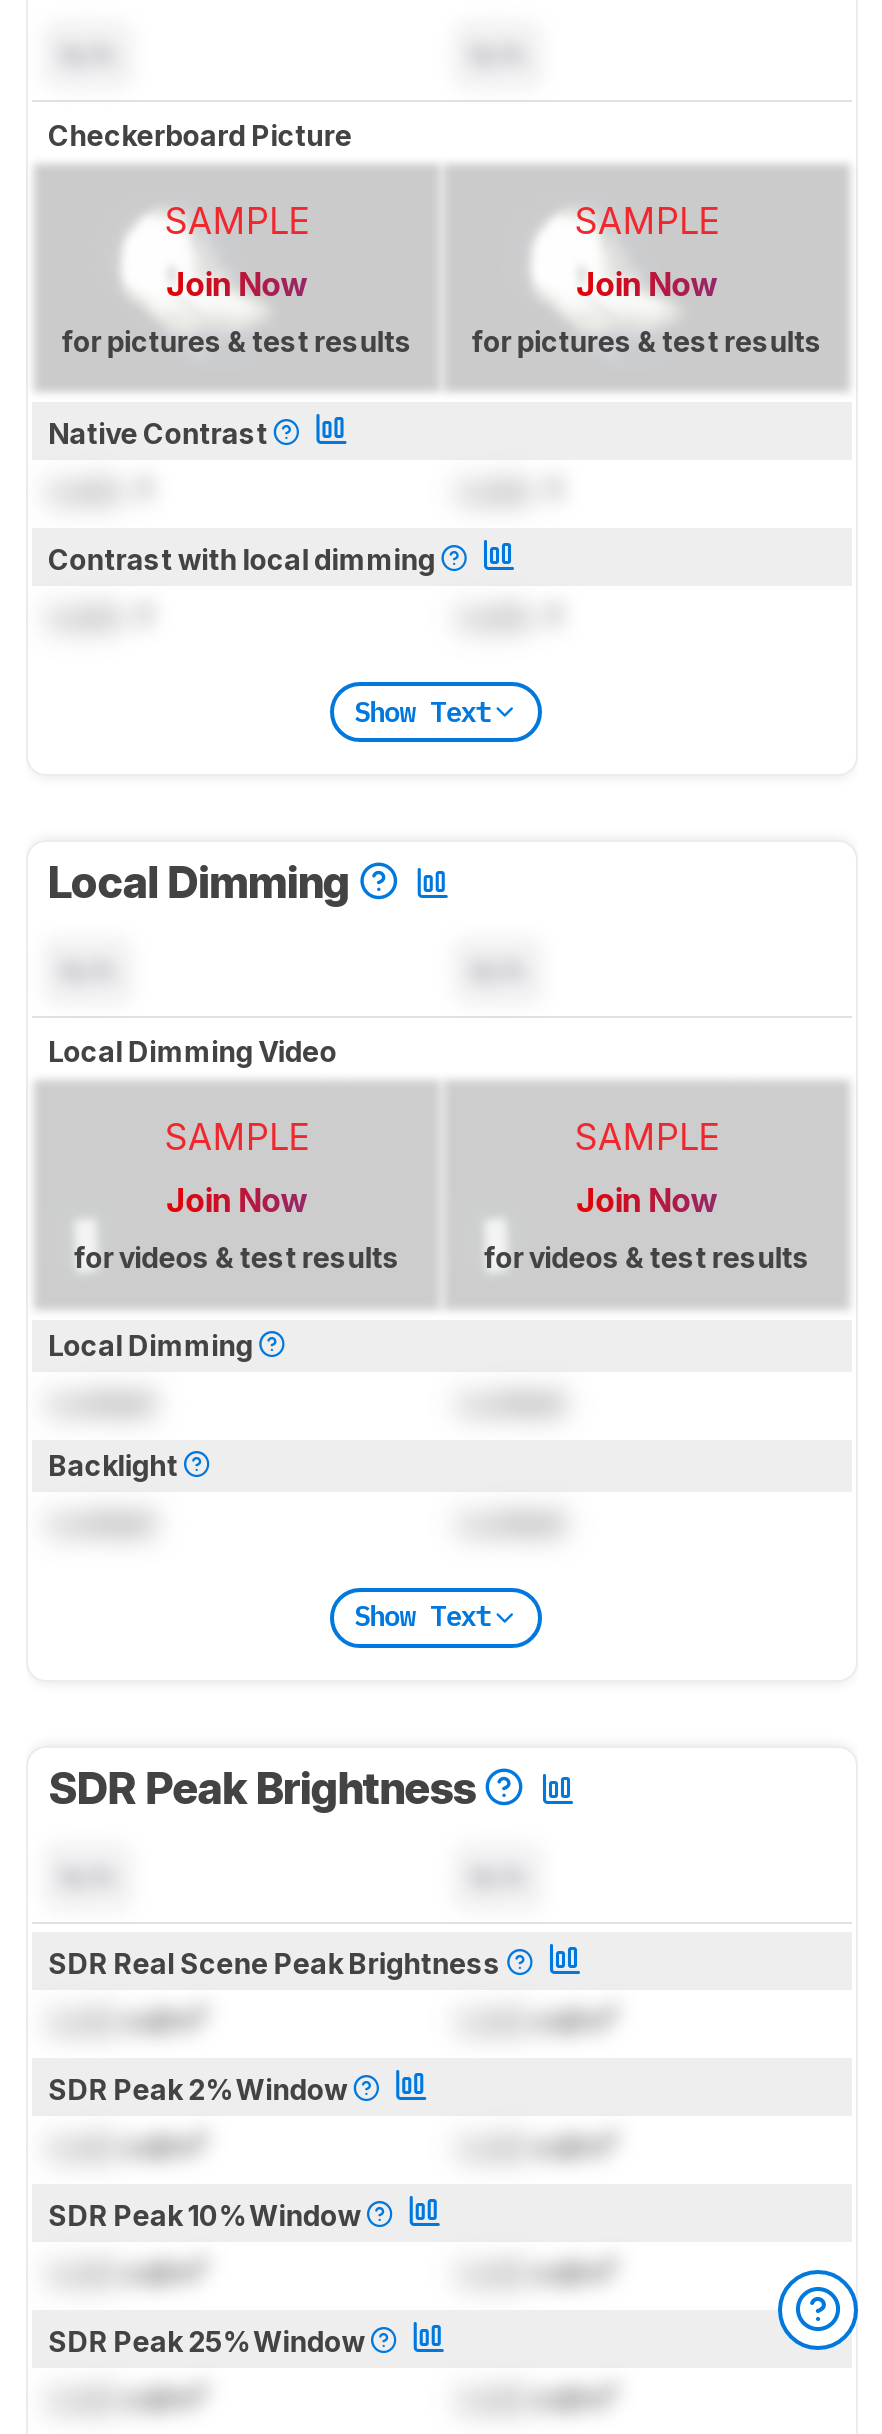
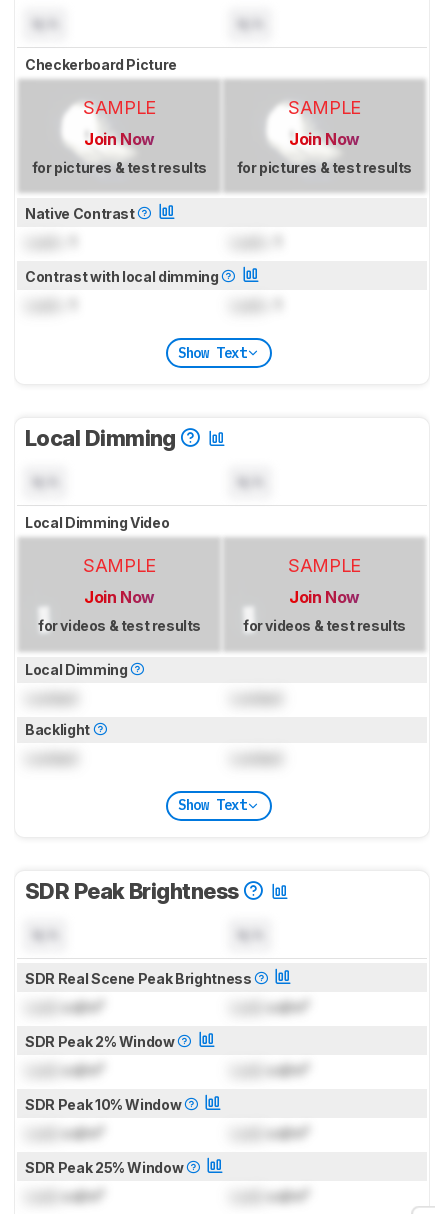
[776,2268,860,2352] [image] -> none

